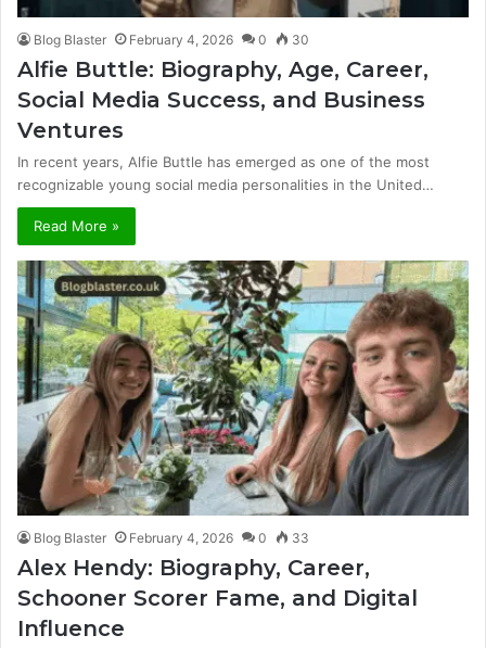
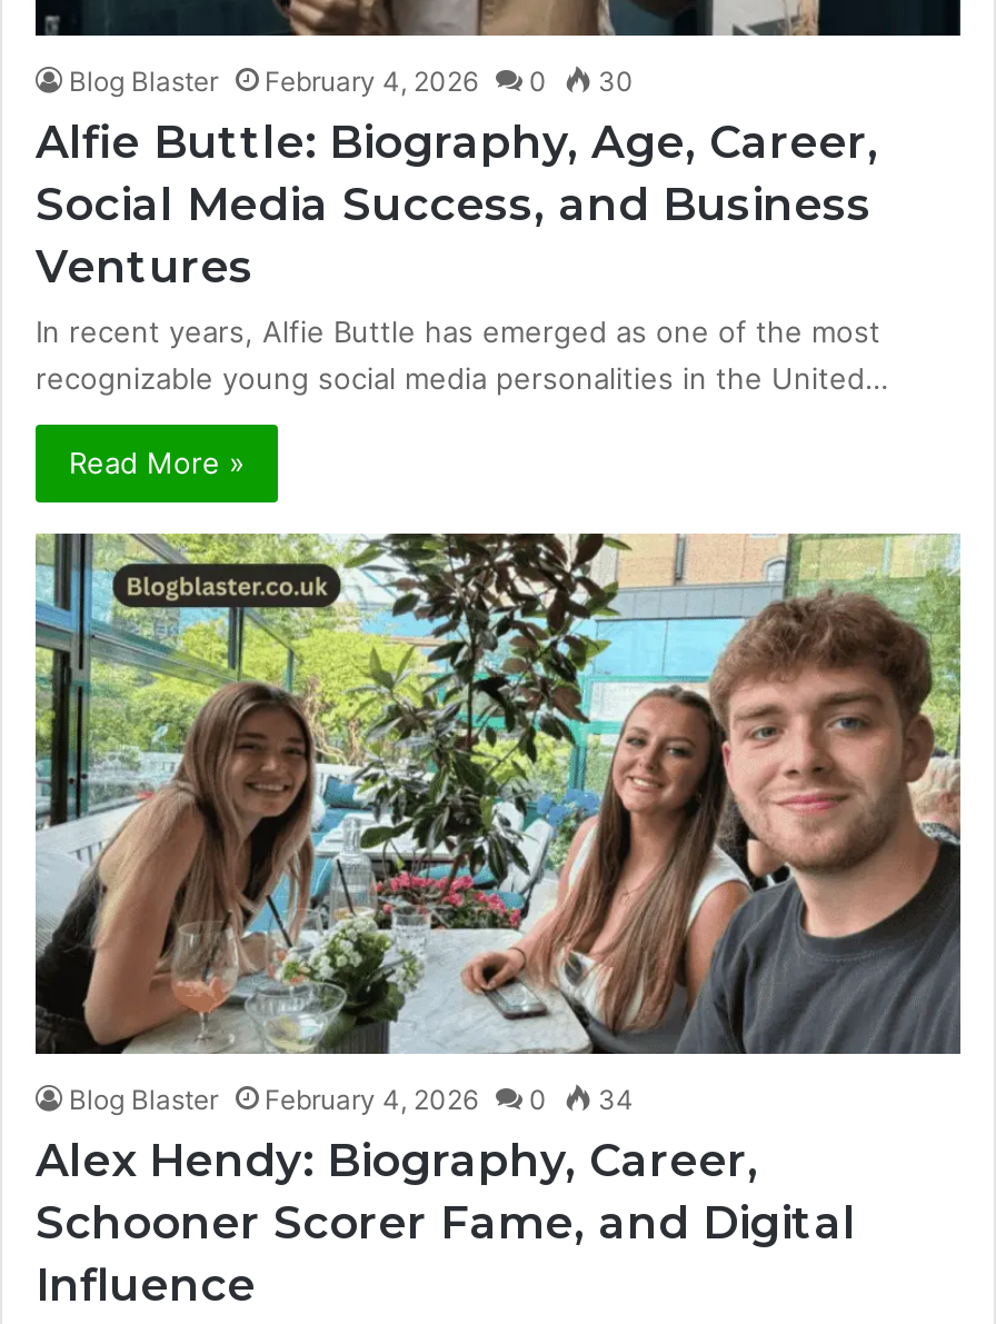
[34,530,309,546] Blog Blaster February 4, 2026 0 33 -> [69,1083,634,1117] Blog Blaster February 4, 2026 0 34

